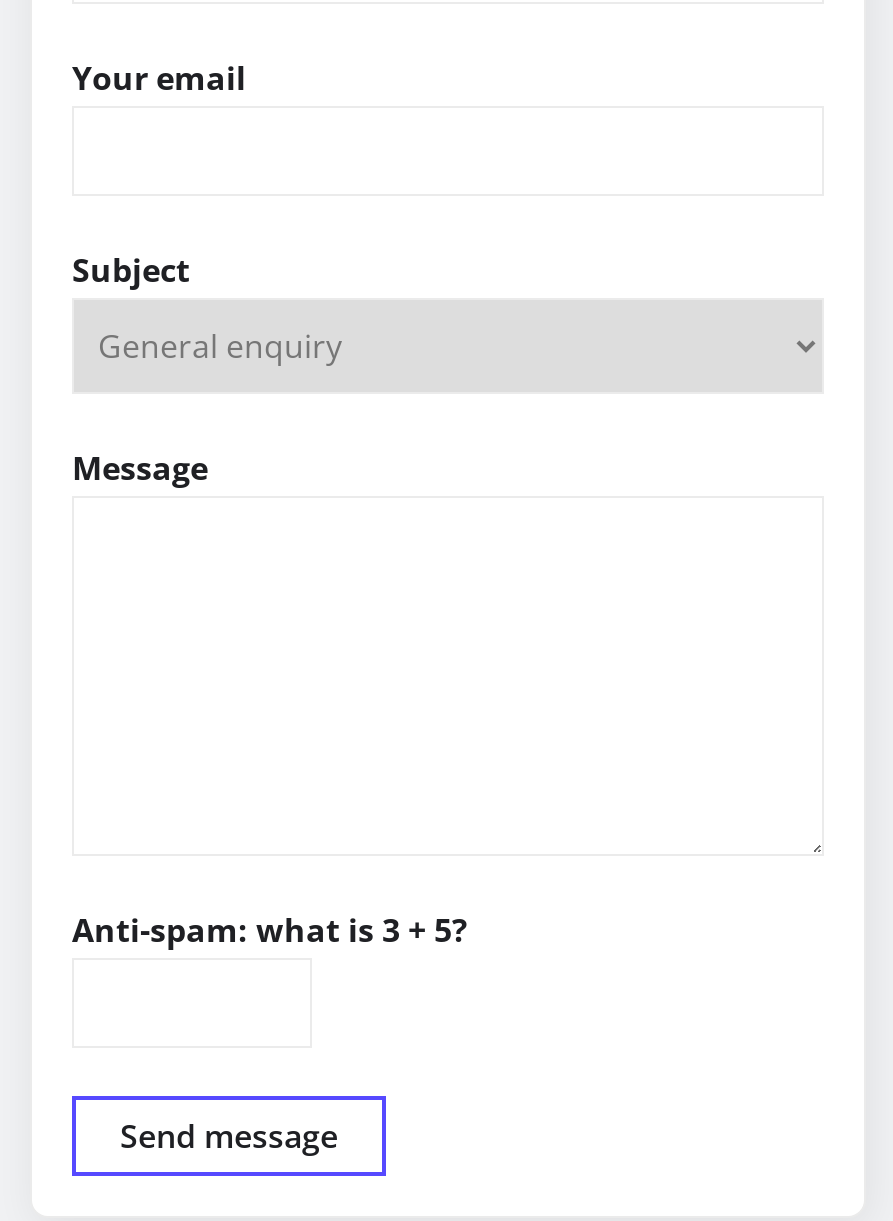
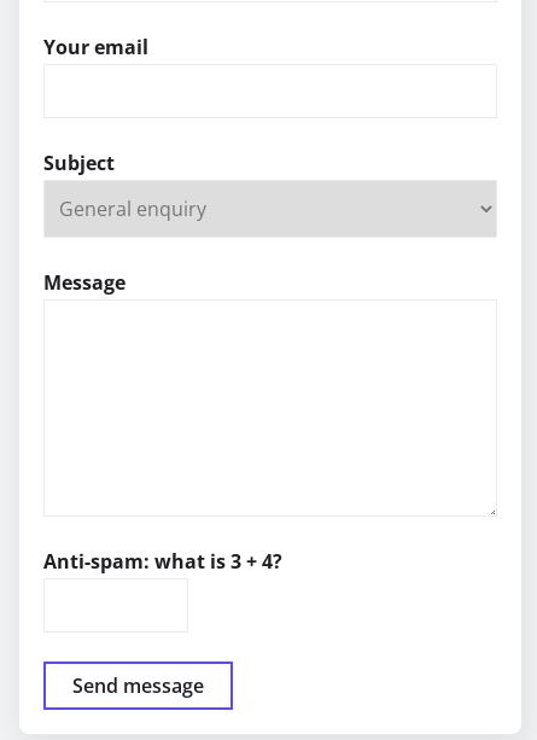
[72,908,468,952] Anti-spam: what is 3 + 5? -> [43,548,282,575] Anti-spam: what is 3 + 4?

